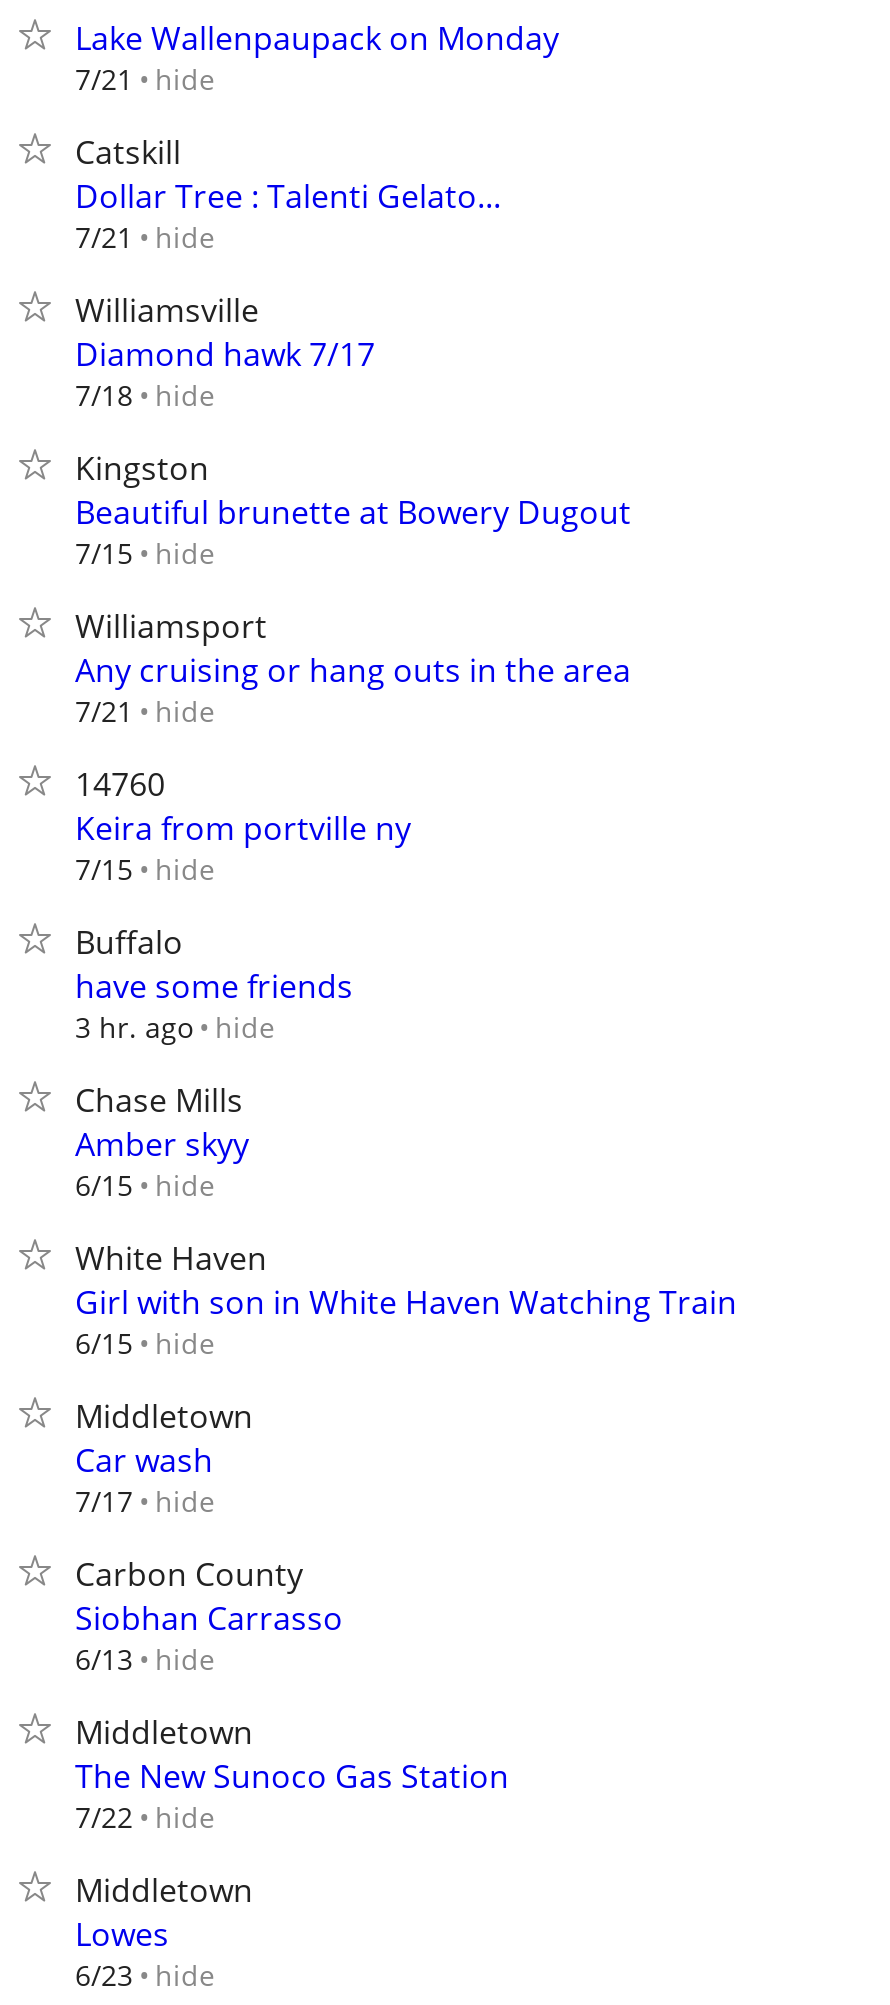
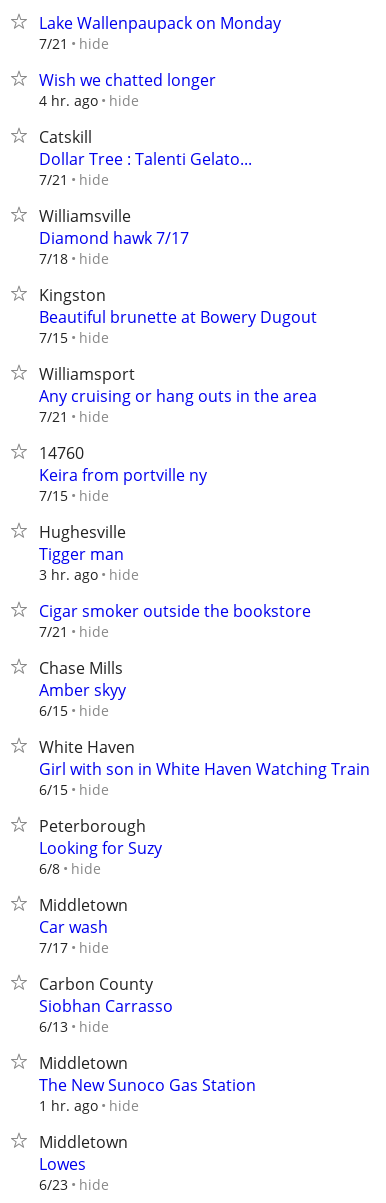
none -> [39,69,216,110] Wish we chatted longer | 4 hr. ago hide
[75,920,353,1008] Buffalo | have some friends -> [39,521,126,565] Hughesville | Tigger man
none -> [39,600,311,641] Cigar smoker outside the bookstore | 7/21 hide
none -> [39,815,162,878] Peterborough | Looking for Suzy | 6/8 hide
[75,1797,215,1836] 7/22 hide -> [39,1095,139,1115] 1 hr. ago hide

